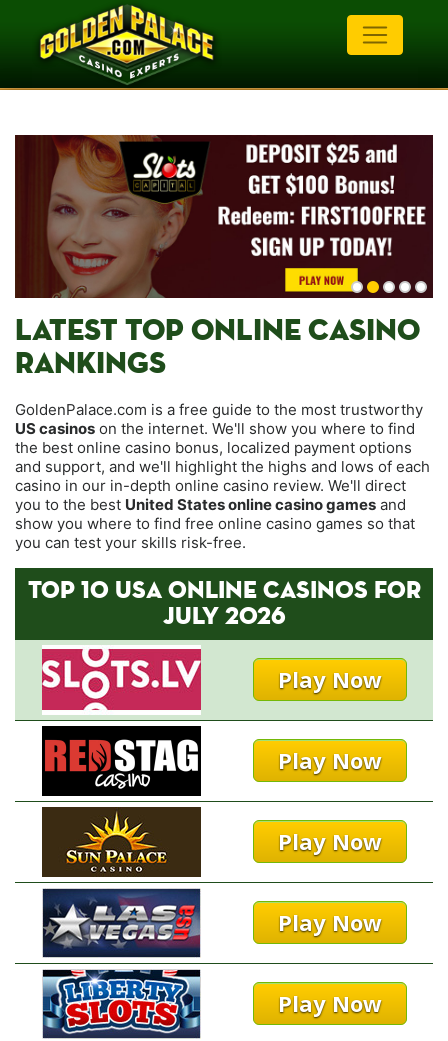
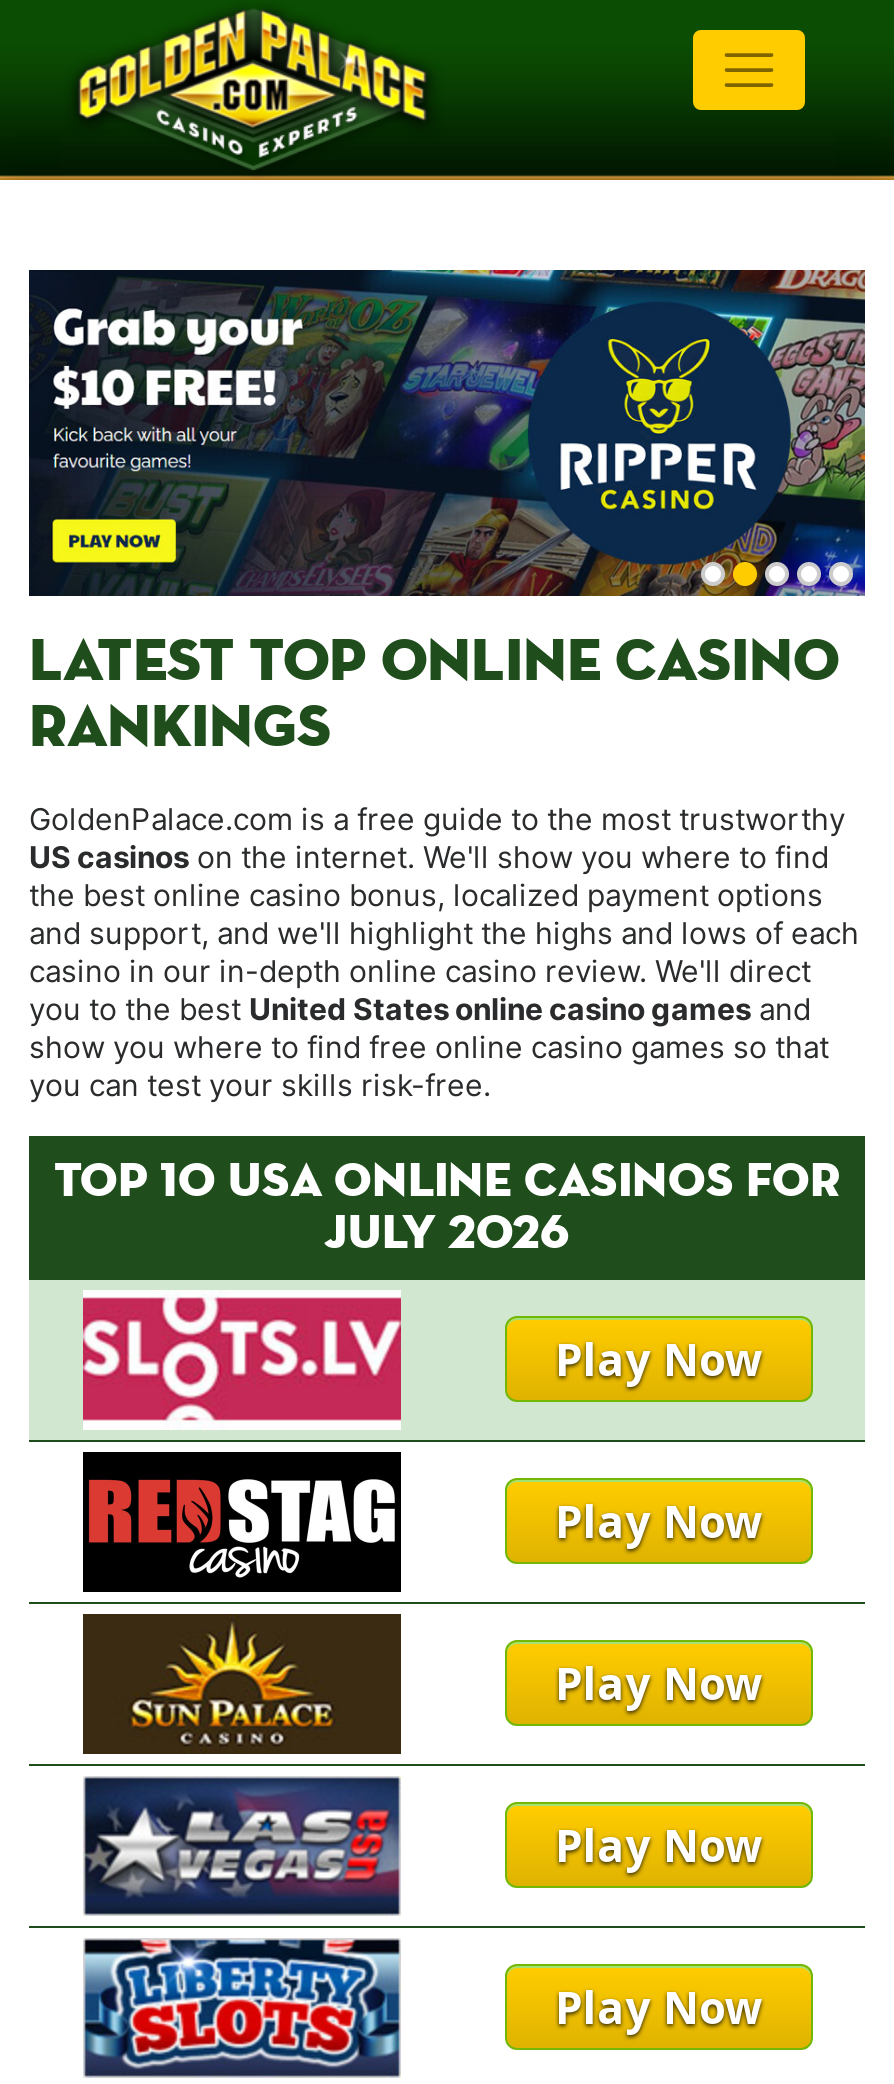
[15,134,434,299] [image] -> [29,268,867,598] [image]

